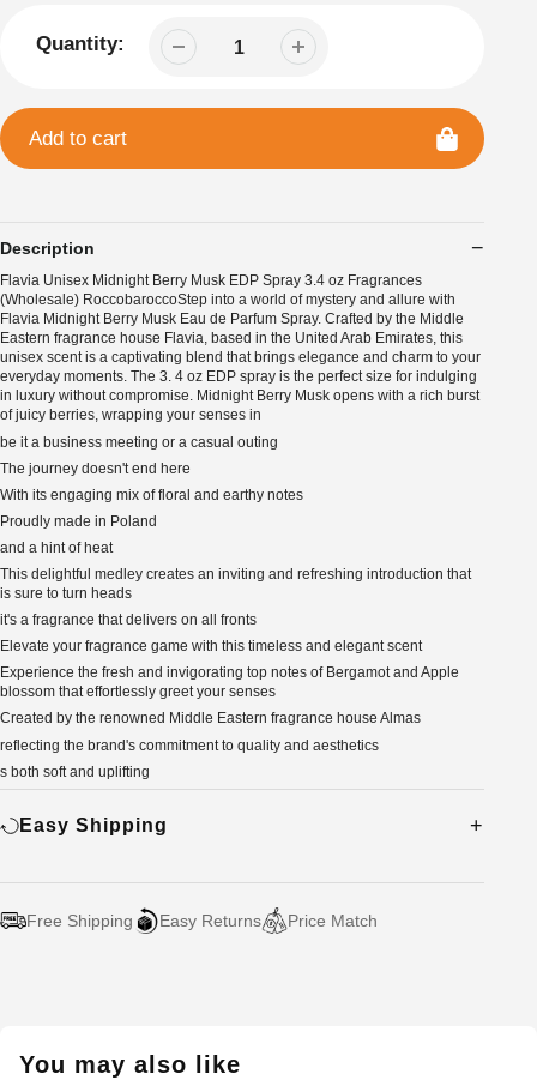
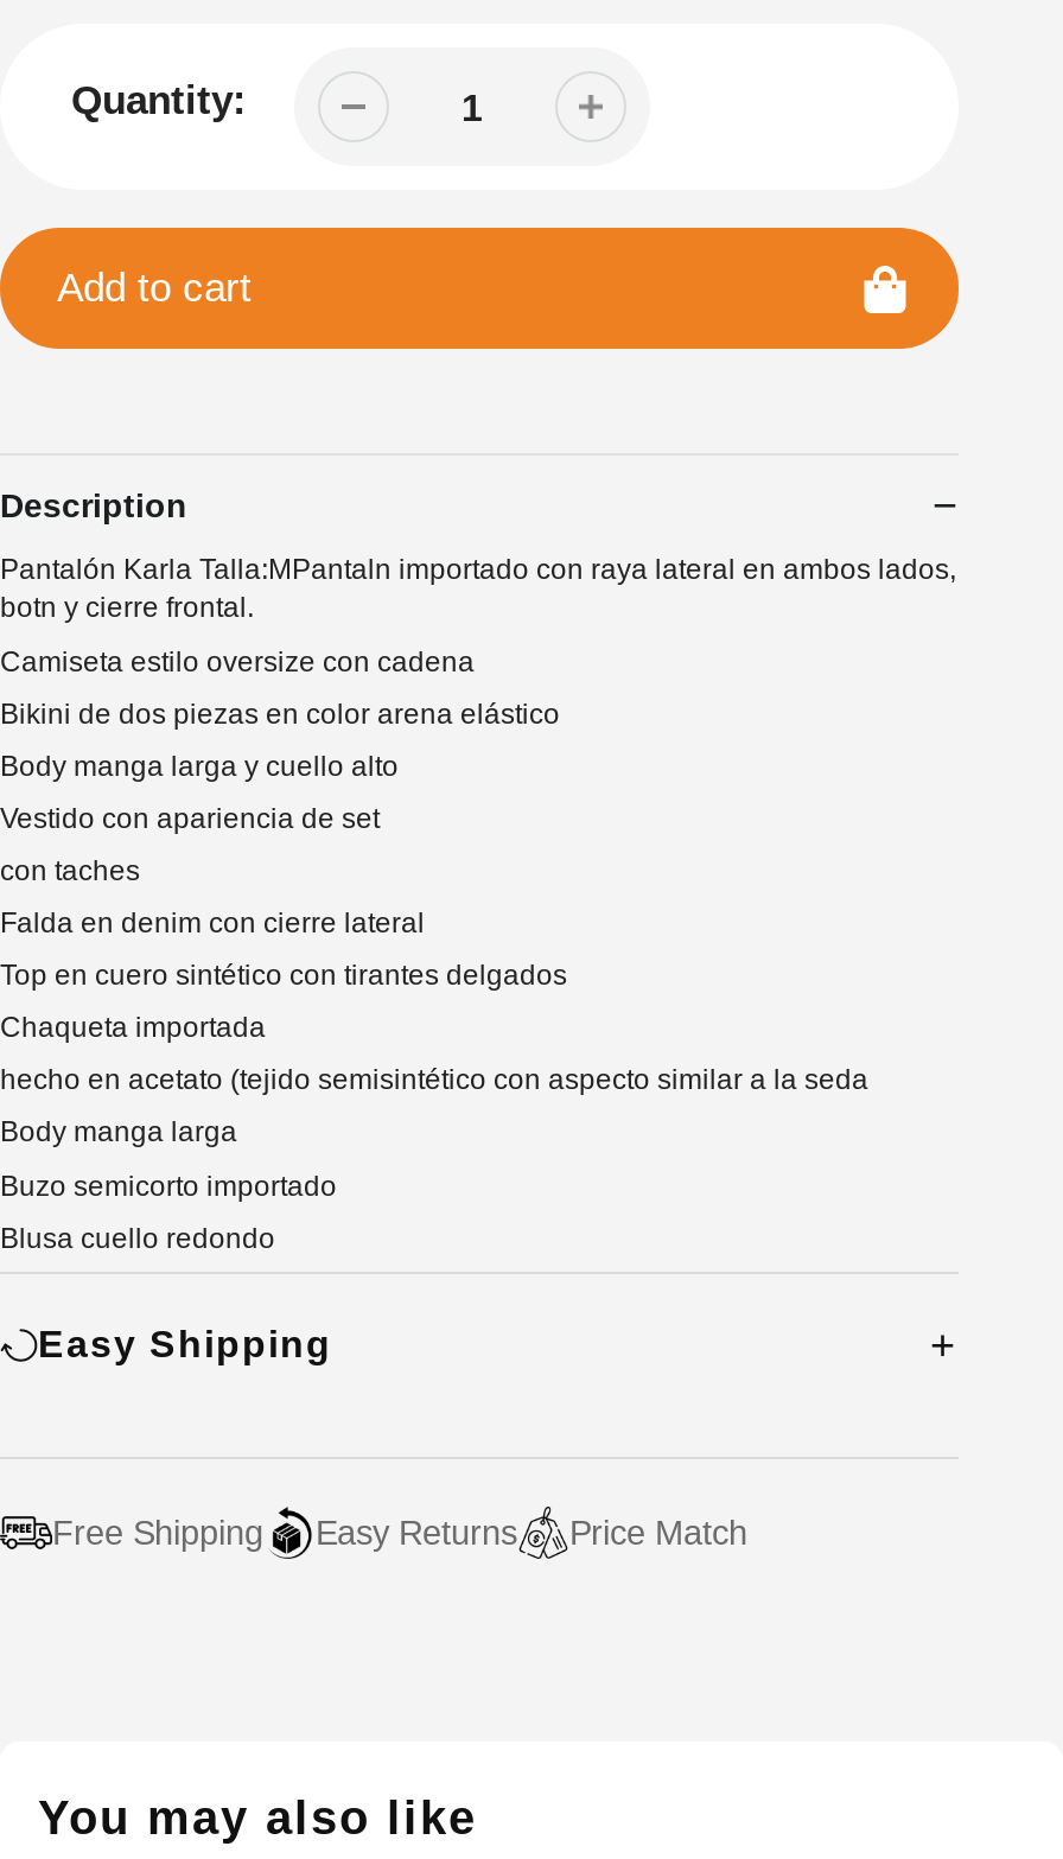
[0,273,481,424] Flavia Unisex Midnight Berry Musk EDP Spray 3.4 oz Fragrances | (Wholesale) RoccobaroccoStep into a world of mystery and allure with | Flavia Midnight Berry Musk Eau de Parfum Spray. Crafted by the Middle | Eastern fragrance house Flavia, based in the United Arab Emirates, this | unisex scent is a captivating blend that brings elegance and charm to your | everyday moments. The 3. 4 oz EDP spray is the perfect size for indulging | in luxury without compromise. Midnight Berry Musk opens with a rich burst | of juicy berries, wrapping your senses in -> [0,554,956,625] Pantalón Karla Talla:MPantaln importado con raya lateral en ambos lados, | botn y cierre frontal.
[0,433,278,450] be it a business meeting or a casual outing -> [0,644,475,677] Camiseta estilo oversize con cadena
[0,460,191,477] The journey doesn't end here -> [0,697,560,730] Bikini de dos piezas en color arena elástico
[0,486,303,503] With its engaging mix of floral and earthy notes -> [0,749,399,782] Body manga larga y cuello alto
[0,513,157,530] Proudly made in Poland -> [0,801,380,835] Vestido con apariencia de set
[0,539,113,556] and a hint of heat -> [0,854,140,887] con taches
[0,566,471,602] This delightful medley creates an inviting and refreshing introduction that | is sure to turn heads -> [0,906,425,940] Falda en denim con cierre lateral
[0,612,257,628] it's a fragrance that delivers on all fronts -> [0,959,567,992] Top en cuero sintético con tirantes delgados
[0,638,422,655] Elevate your fragrance game with this timeless and elegant scent -> [0,1011,266,1045] Chaqueta importada
[0,665,459,701] Experience the fresh and invigorating top notes of Bergamot and Apple | blossom that effortlessly greet your senses -> [0,1064,868,1097] hecho en acetato (tejido semisintético con aspecto similar a la seda
[0,710,421,727] Created by the renowned Middle Eastern fragrance house Almas -> [0,1116,237,1150] Body manga larga
[0,737,379,753] reflecting the brand's commitment to quality and aesthetics -> [0,1169,337,1202] Buzo semicorto importado
[0,763,150,780] s both soft and uplifting -> [0,1221,275,1254] Blusa cuello redondo

